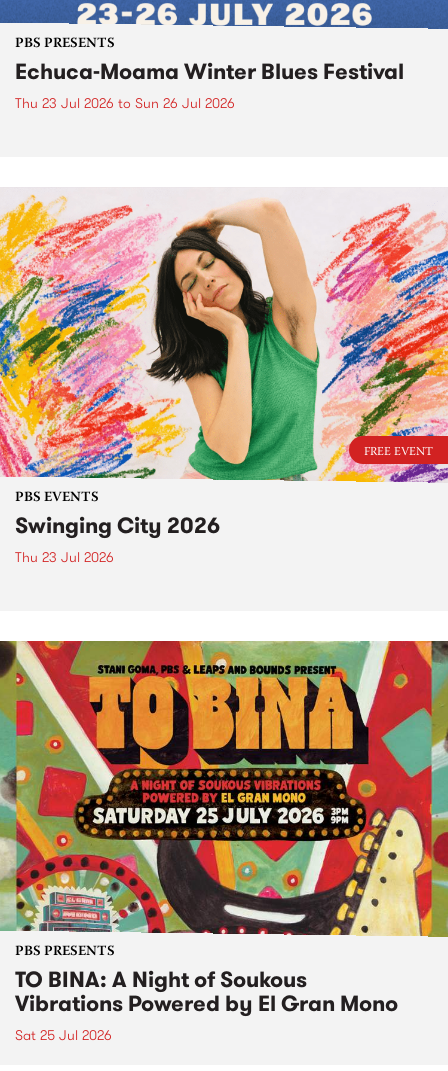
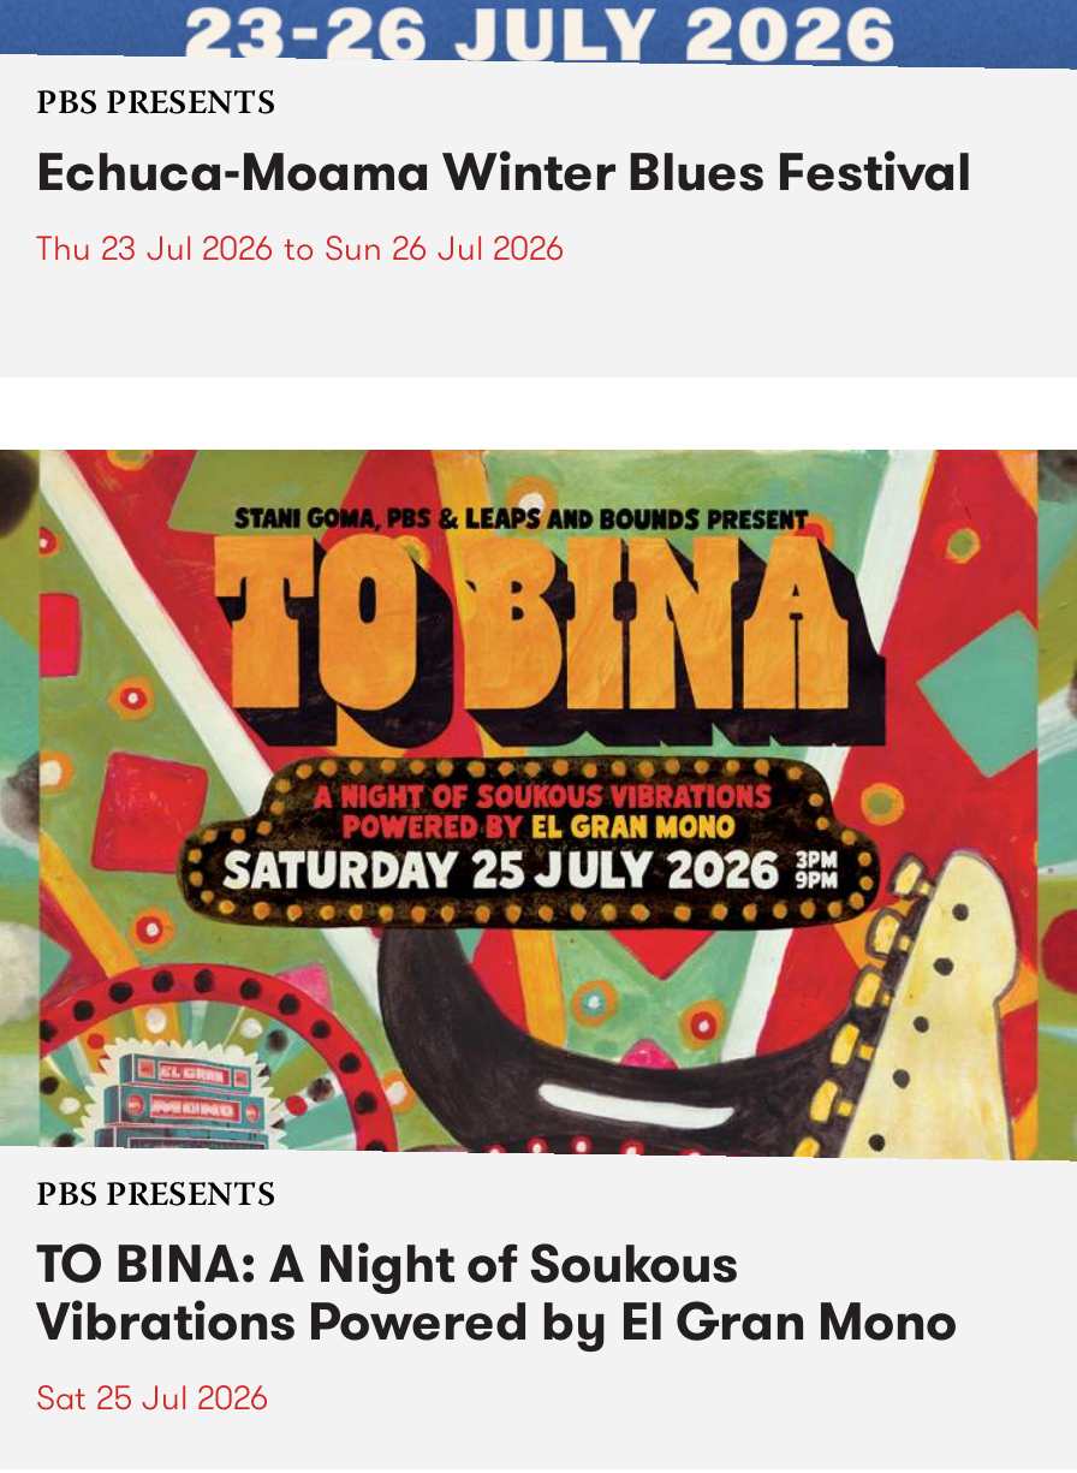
[3,187,445,567] [image] | FREE EVENT | PBS EVENTS | Swinging City 2026 | Thu 23 Jul 2026 -> none

